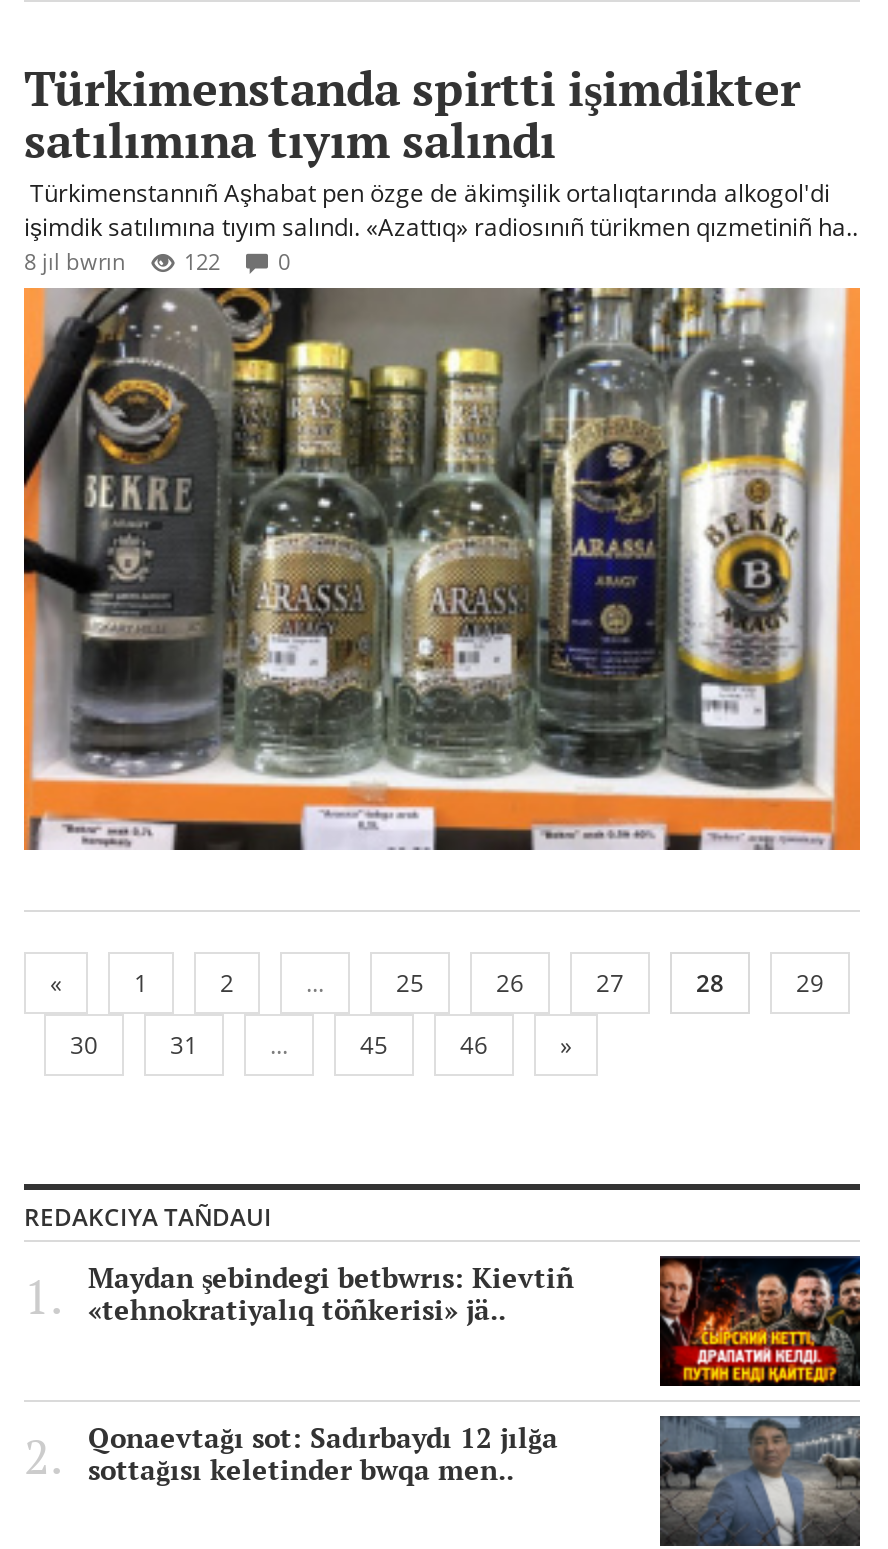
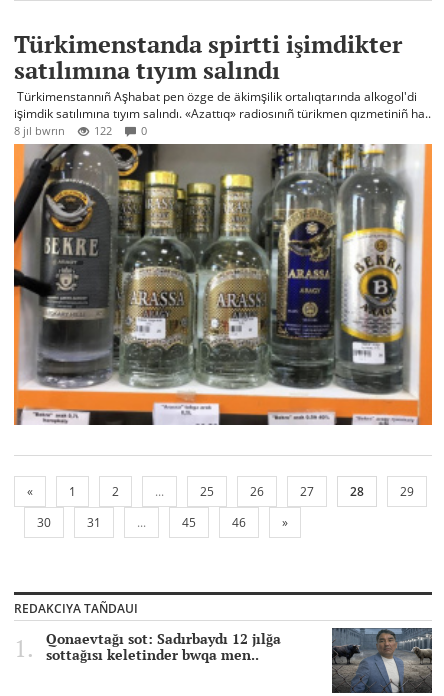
[88,1257,574,1327] Maydan şebindegi betbwrıs: Kievtiñ | «tehnokratiyalıq töñkerisi» jä.. -> none
[658,1256,862,1386] [image] -> none

